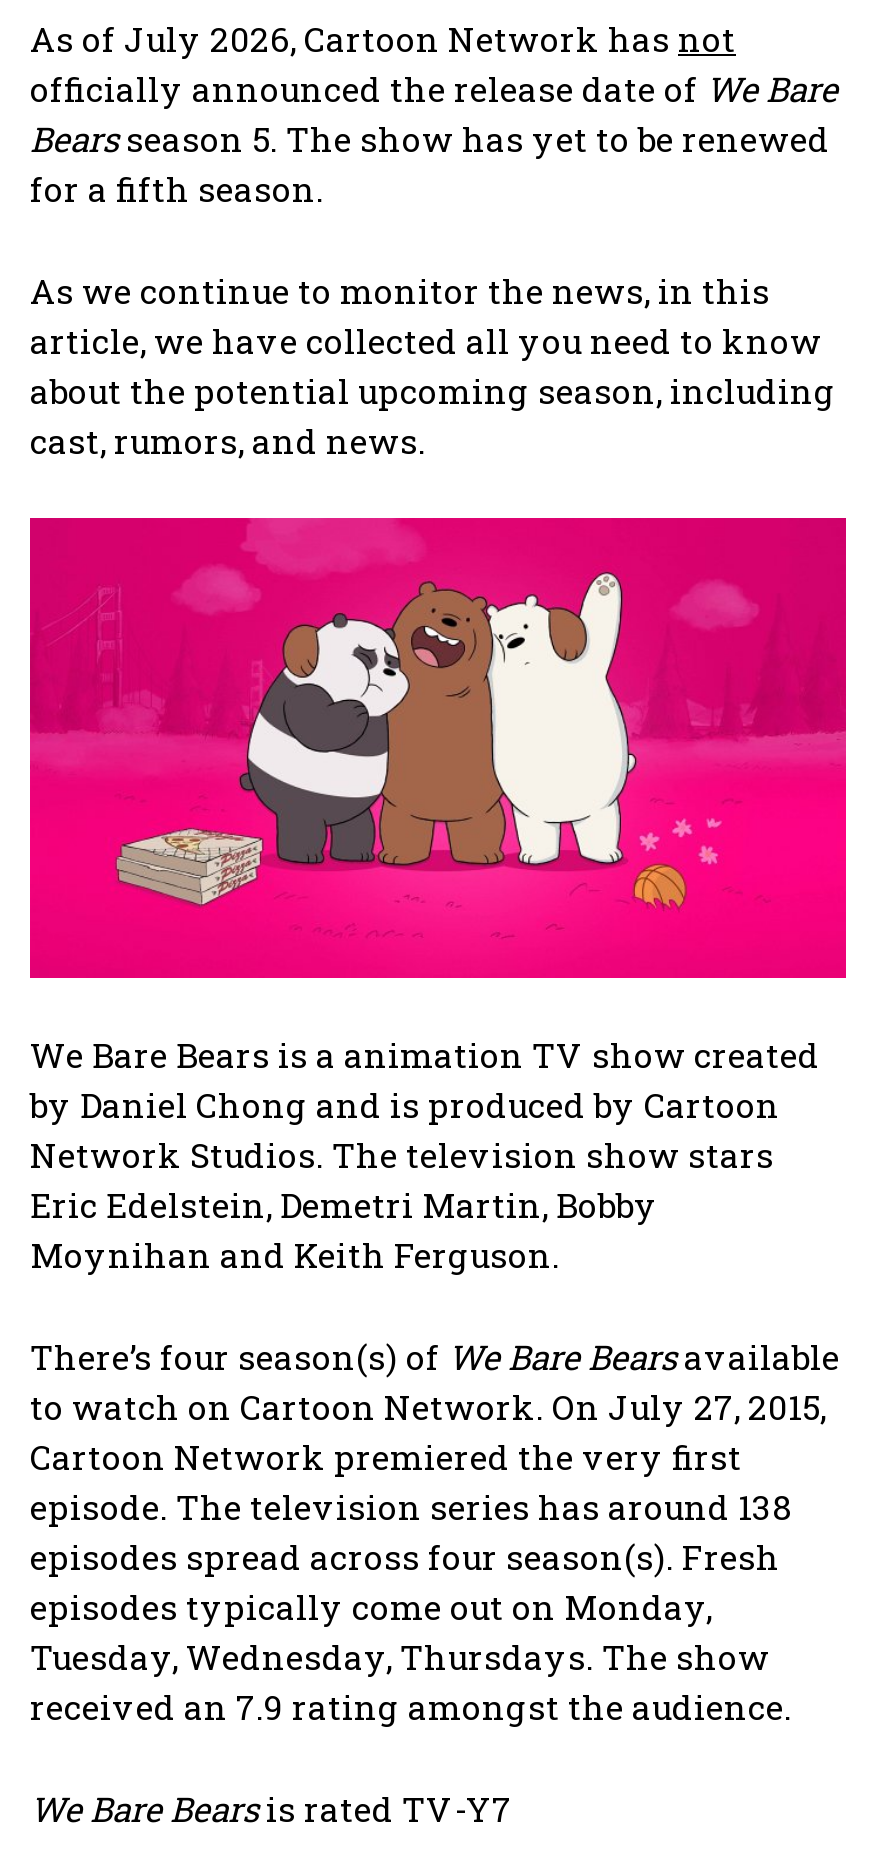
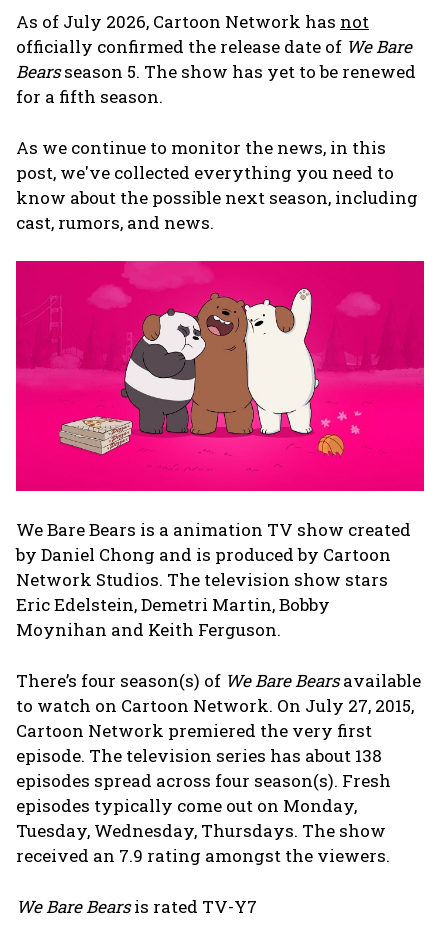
[30,67,838,113] officially announced the release date of We Bare -> [16,35,412,58] officially confirmed the release date of We Bare
[30,319,836,415] article, we have collected all you need to know | about the potential upcoming season, including -> [16,161,418,209] post, we've collected everything you need to | know about the possible next season, including
[30,1484,792,1530] episode. The television series has around 138 -> [16,744,382,767] episode. The television series has about 138
[30,1684,792,1730] received an 7.9 rating amongst the audience. -> [16,844,390,867] received an 7.9 rating amongst the viewers.

